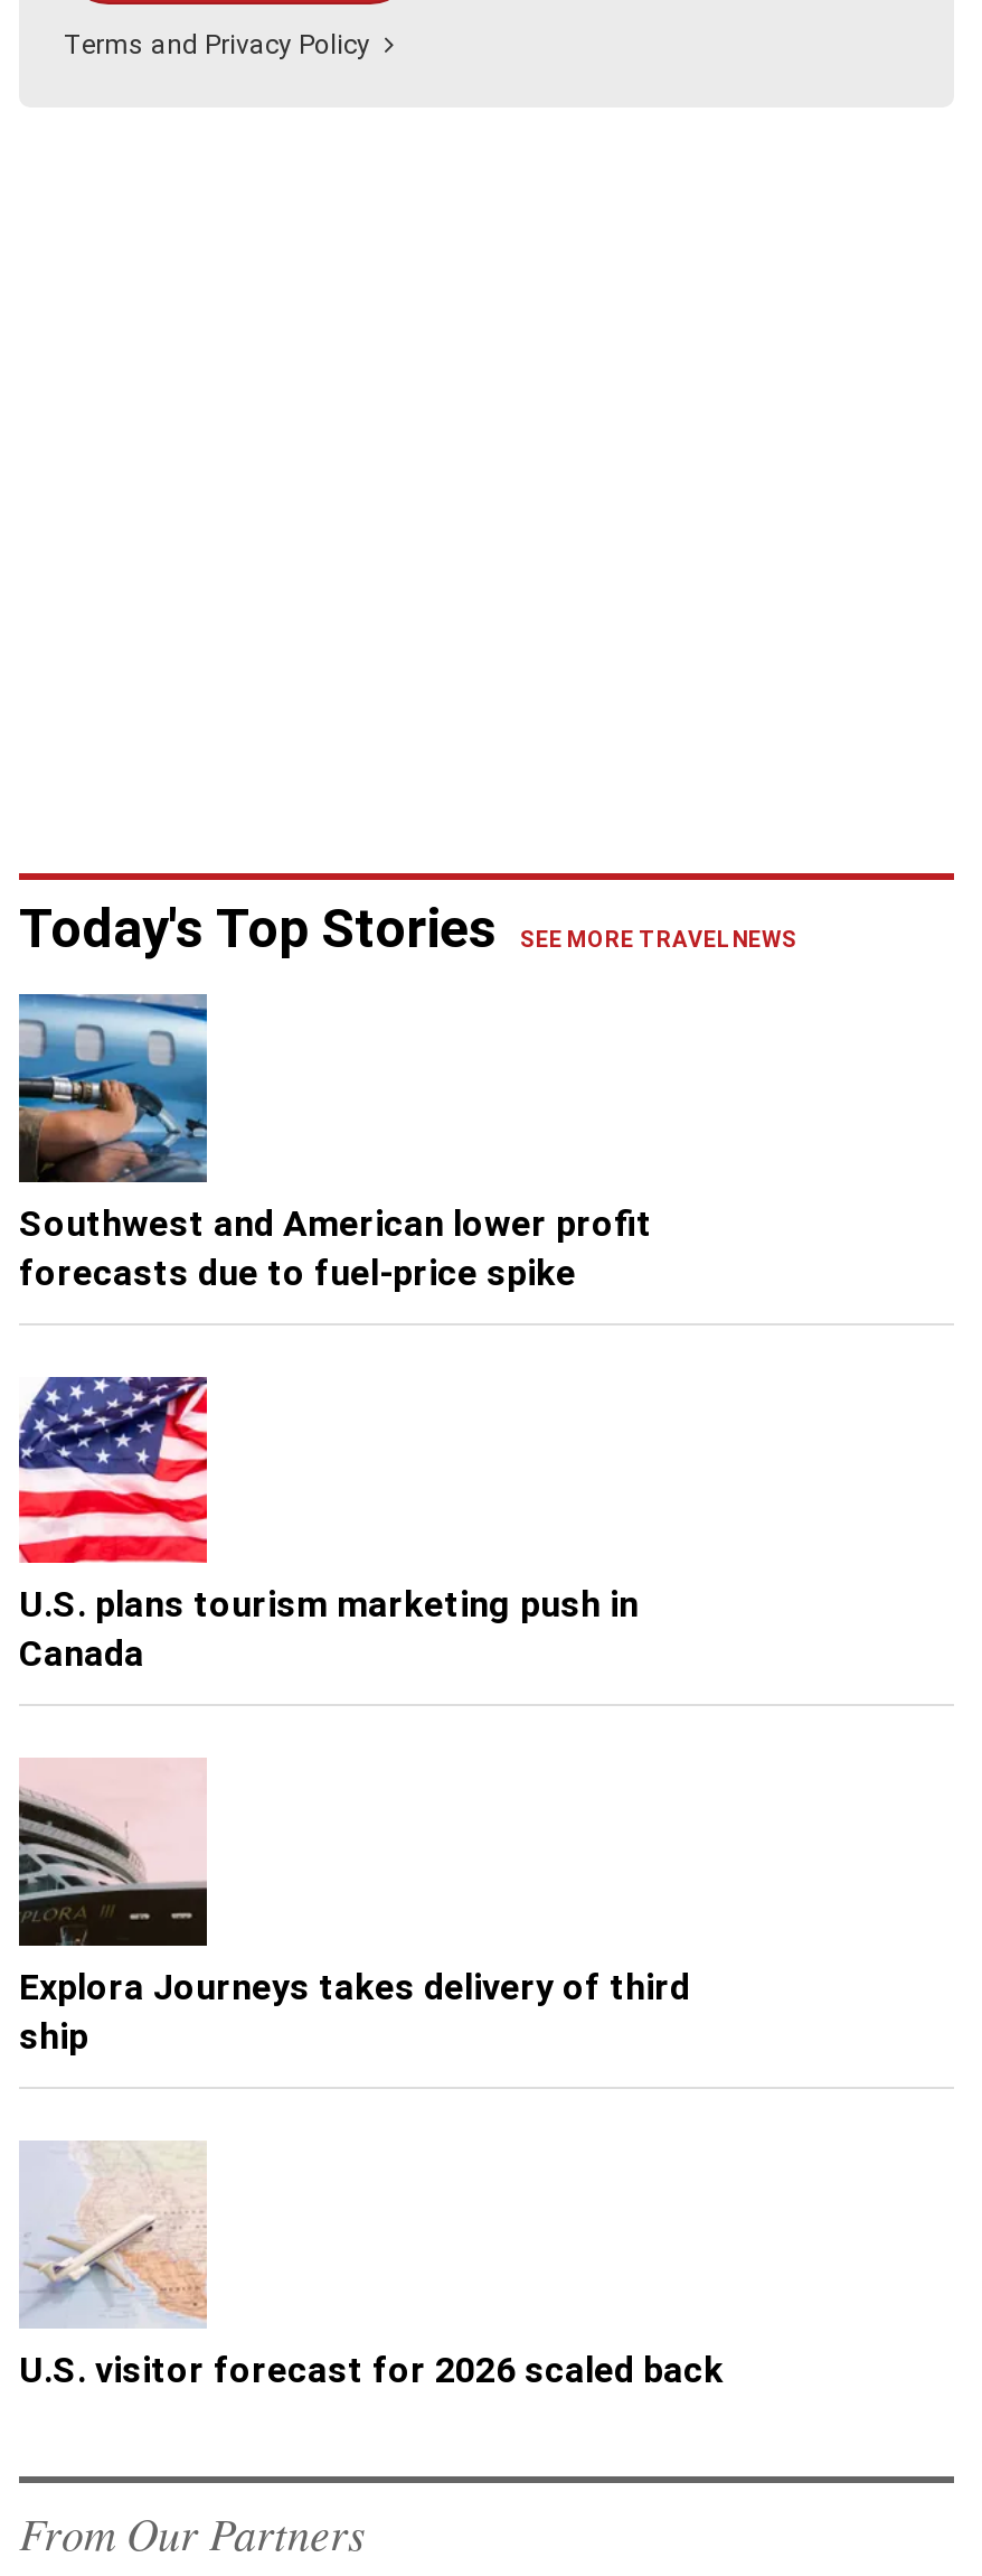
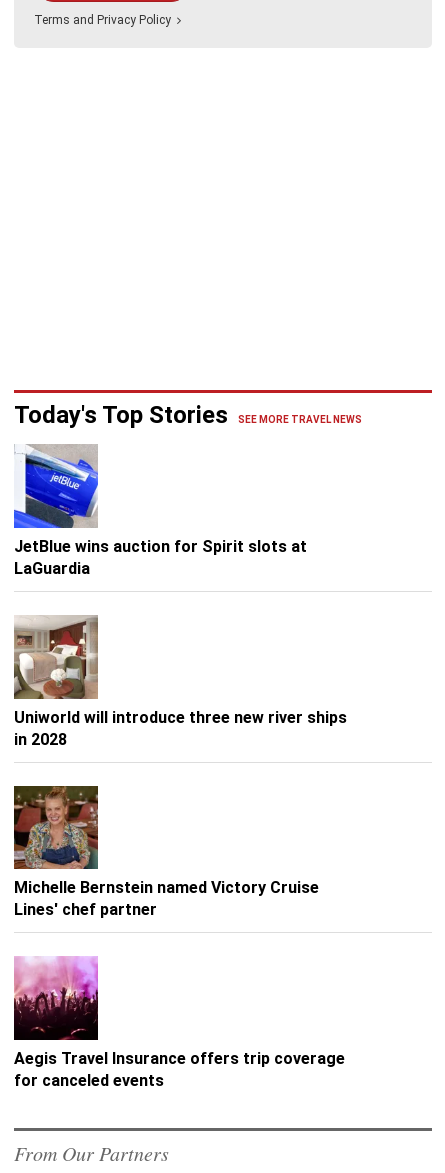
[17,992,652,1294] [image] | Southwest and American lower profit | forecasts due to fuel-price spike -> [13,444,307,578] [image] | JetBlue wins auction for Spirit slots at | LaGuardia
[17,1375,639,1676] [image] | U.S. plans tourism marketing push in | Canada -> [13,616,347,749] [image] | Uniworld will introduce three new river ships | in 2028
[17,1760,690,2058] [image] | Explora Journeys takes delivery of third | ship -> [13,785,319,919] [image] | Michelle Bernstein named Victory Cruise | Lines' chef partner
[19,2141,724,2391] [image] | U.S. visitor forecast for 2026 scaled back -> [13,956,345,1090] [image] | Aegis Travel Insurance offers trip coverage | for canceled events

